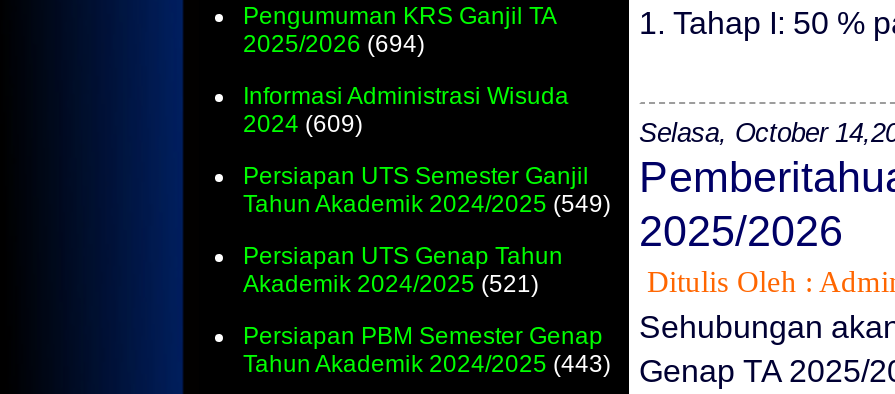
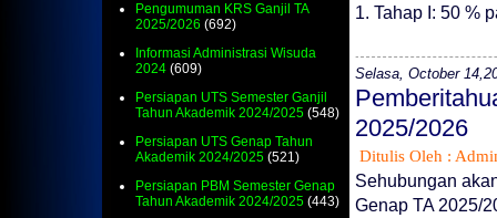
[243,30,425,58] 2025/2026 (694) -> [135,17,236,32] 2025/2026 (692)
[243,190,611,218] Tahun Akademik 2024/2025 (549) -> [135,105,339,121] Tahun Akademik 2024/2025 (548)

